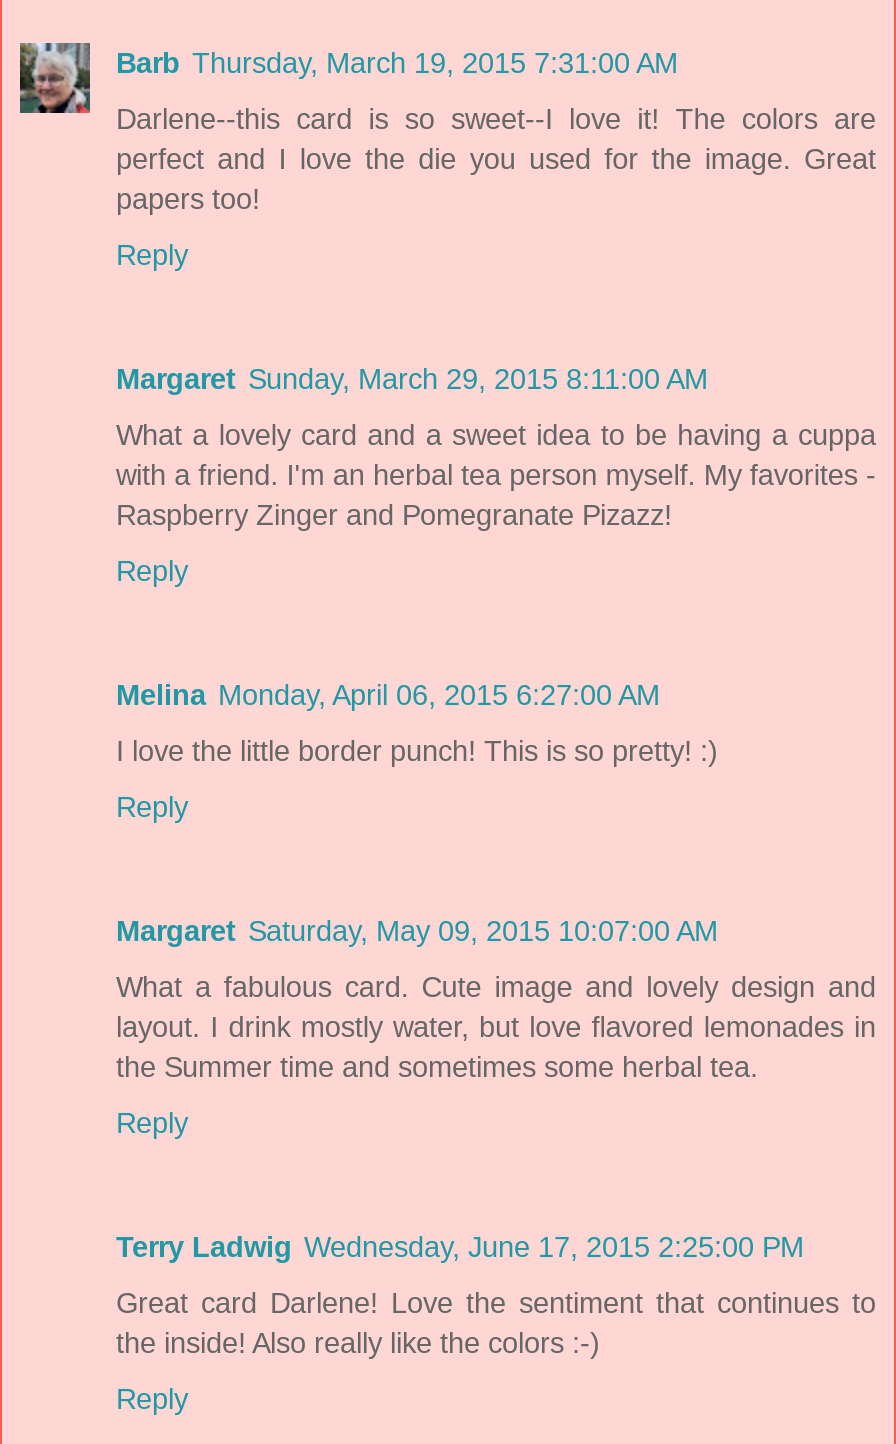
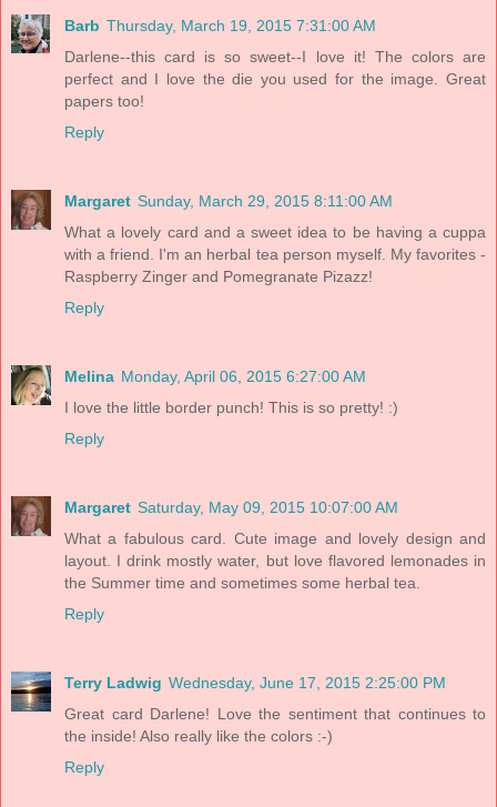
none -> [10,189,52,231] [image]
none -> [10,364,52,406] [image]
none -> [10,495,52,537] [image]
none -> [10,670,52,713] [image]

